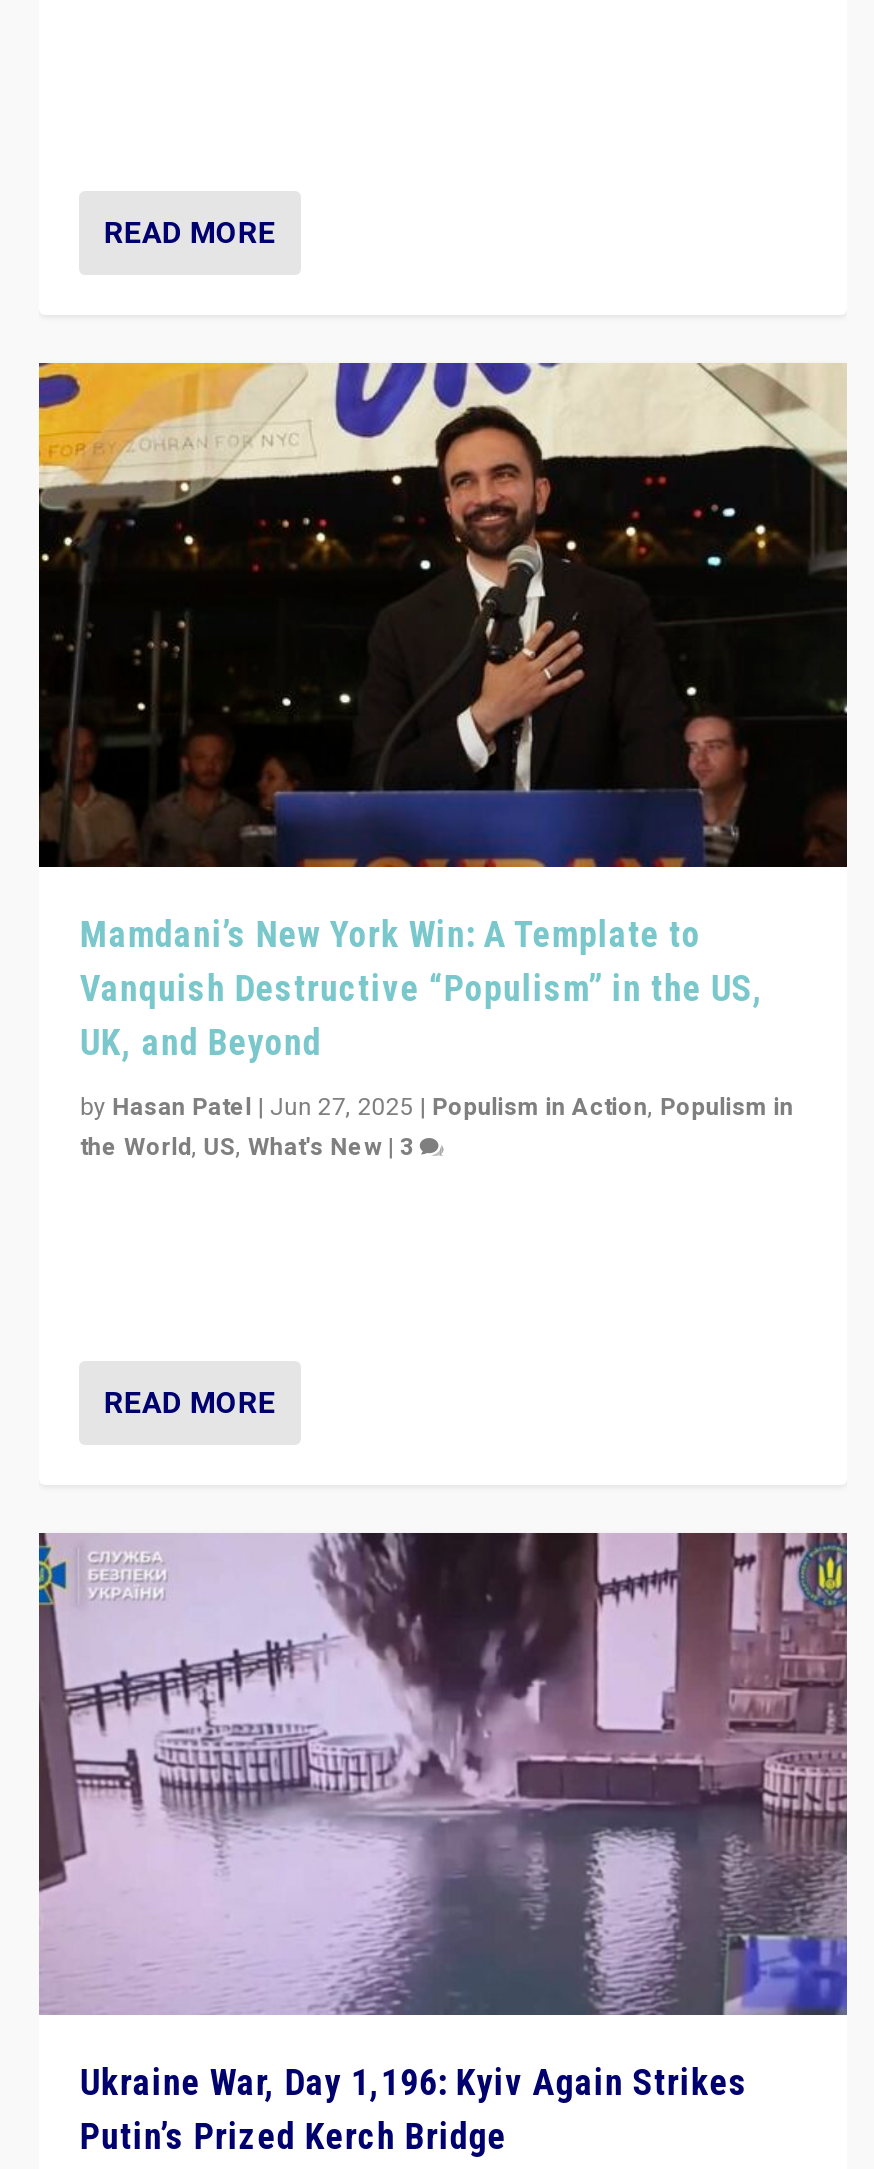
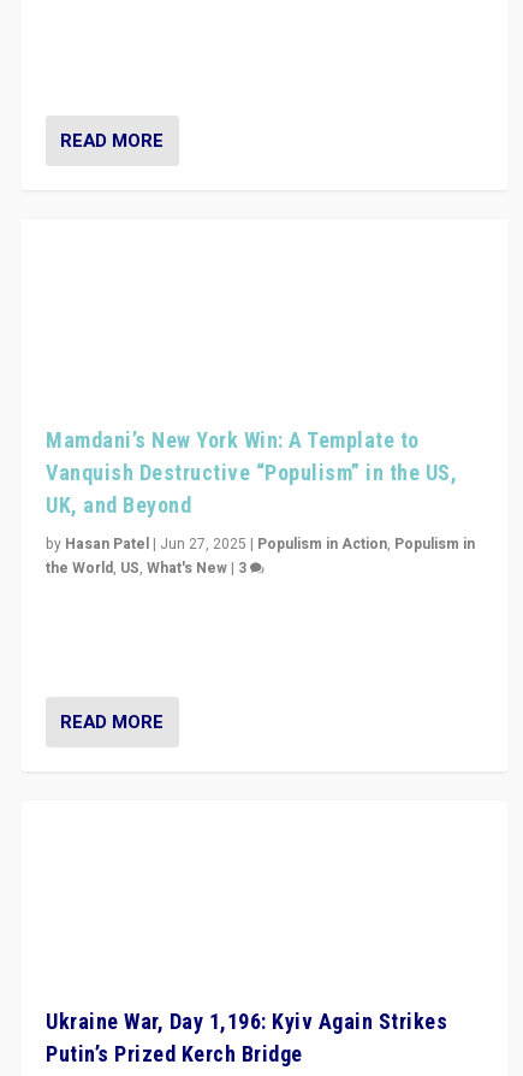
[37,360,849,870] [image] -> none
[37,1532,849,2018] [image] -> none

